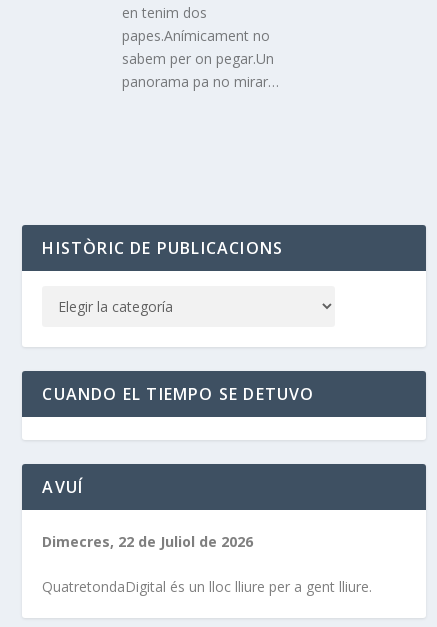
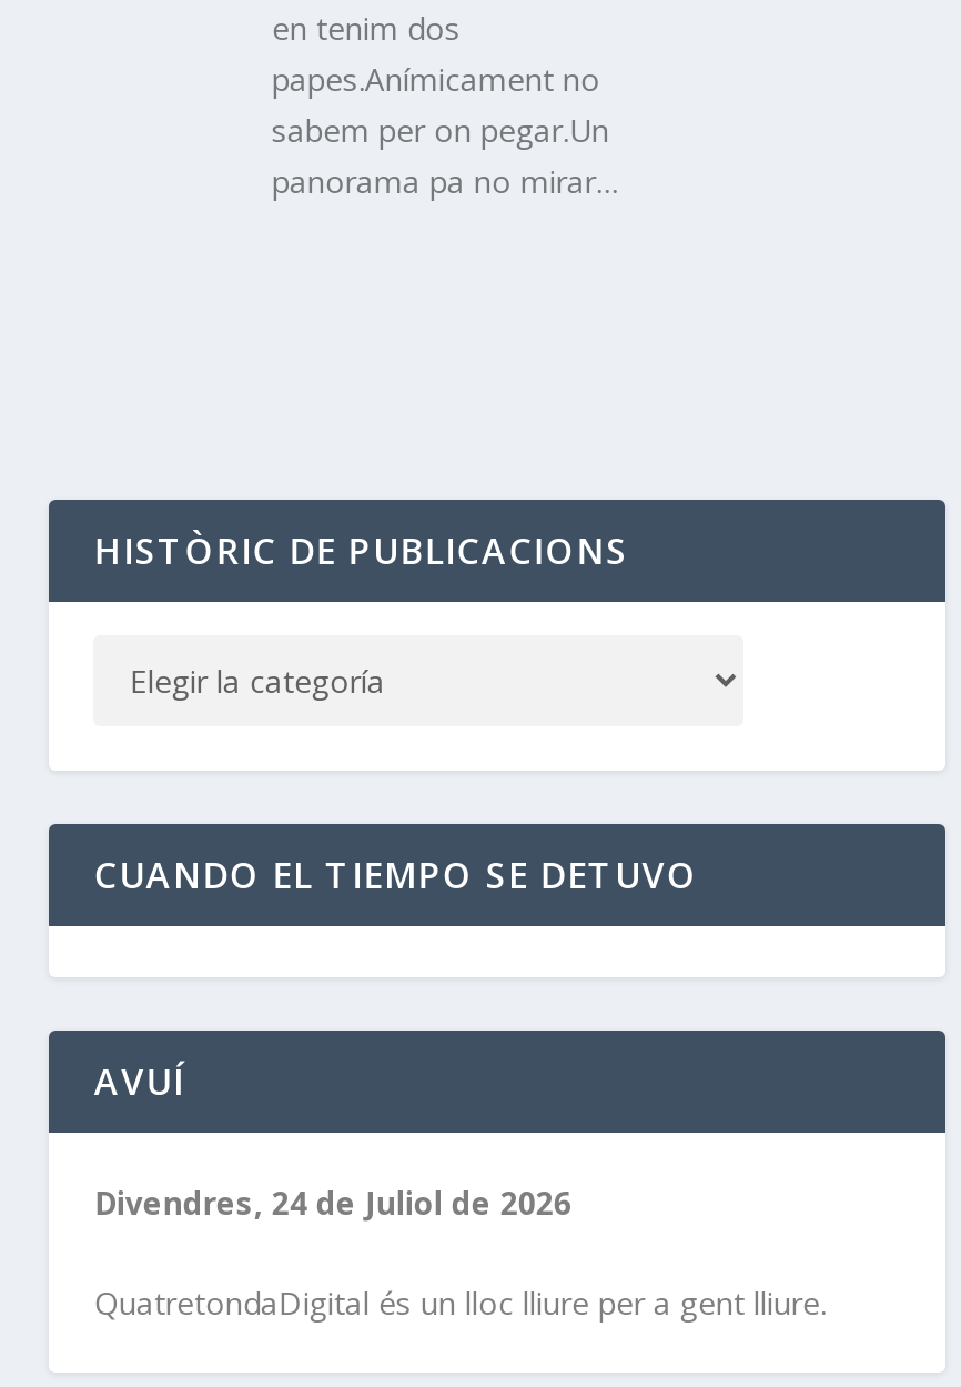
[42,532,253,551] Dimecres, 22 de Juliol de 2026 -> [94,1182,571,1224] Divendres, 24 de Juliol de 2026

